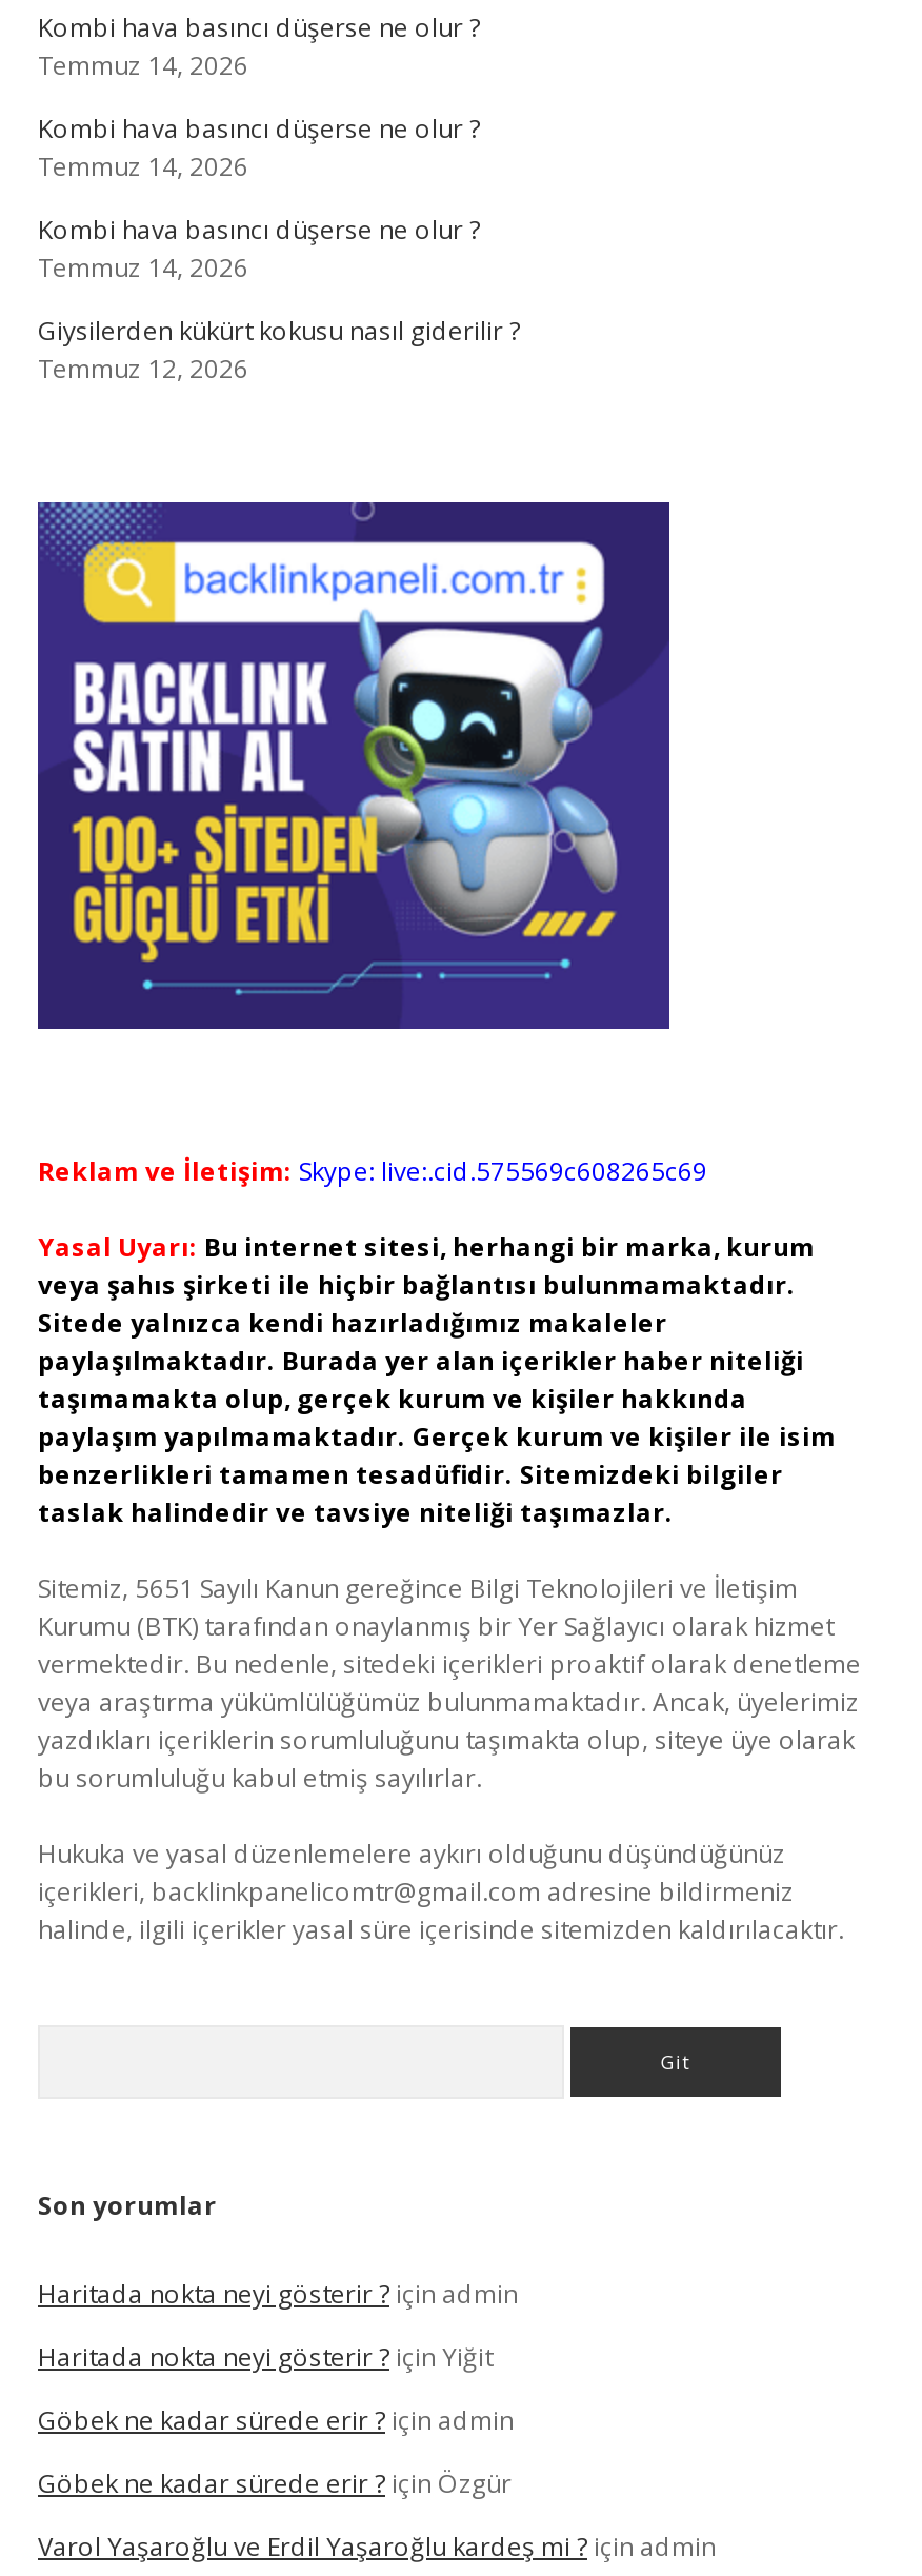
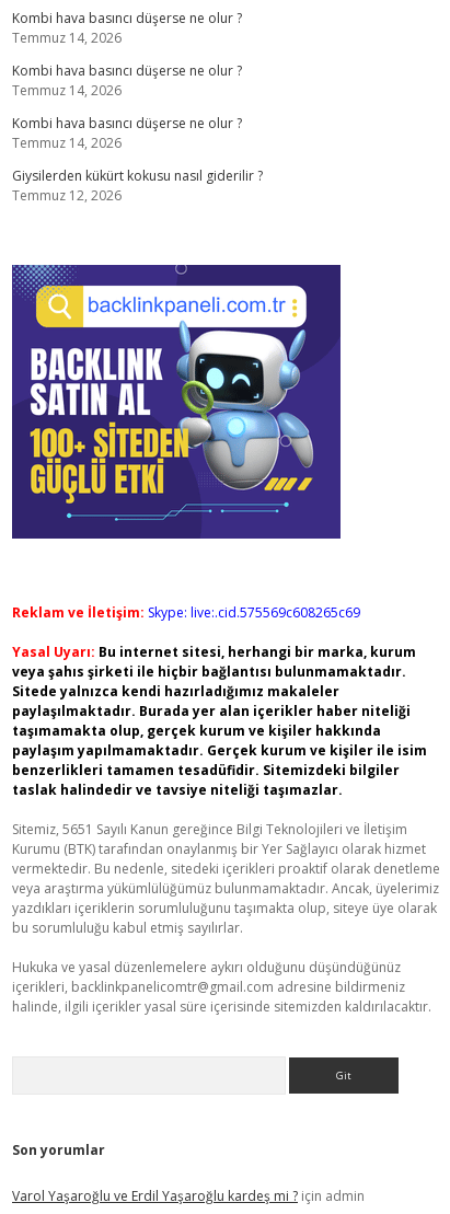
[38,2276,518,2501] Haritada nokta neyi gösterir ? için admin | Haritada nokta neyi gösterir ? için Yiğit | Göbek ne kadar sürede erir ? için admin | Göbek ne kadar sürede erir ? için Özgür -> none

